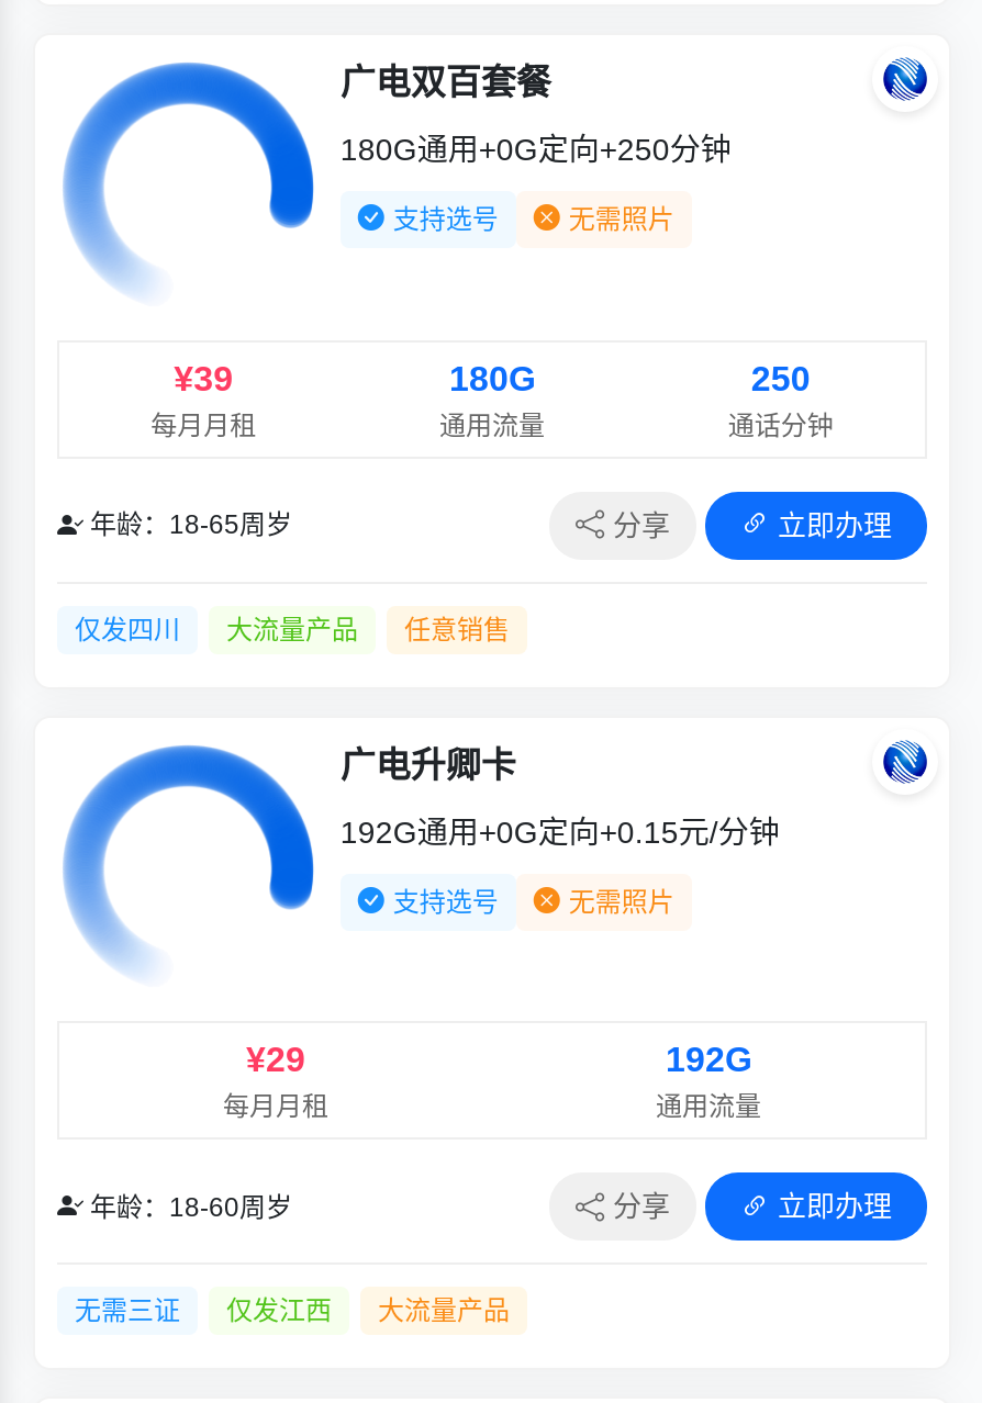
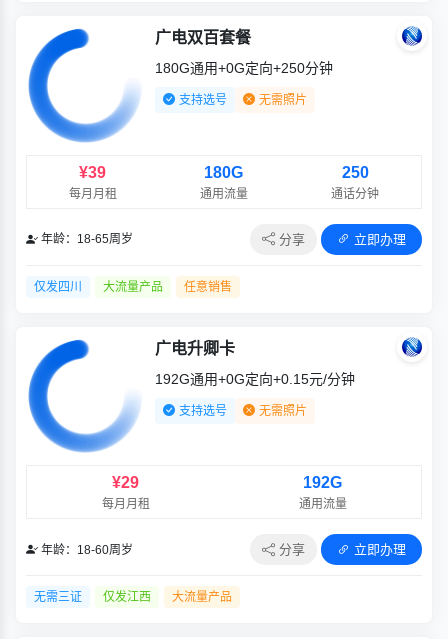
[66,61,316,312] [image] -> [29,29,143,143] [image]
[66,744,316,992] [image] -> [29,340,143,453] [image]

